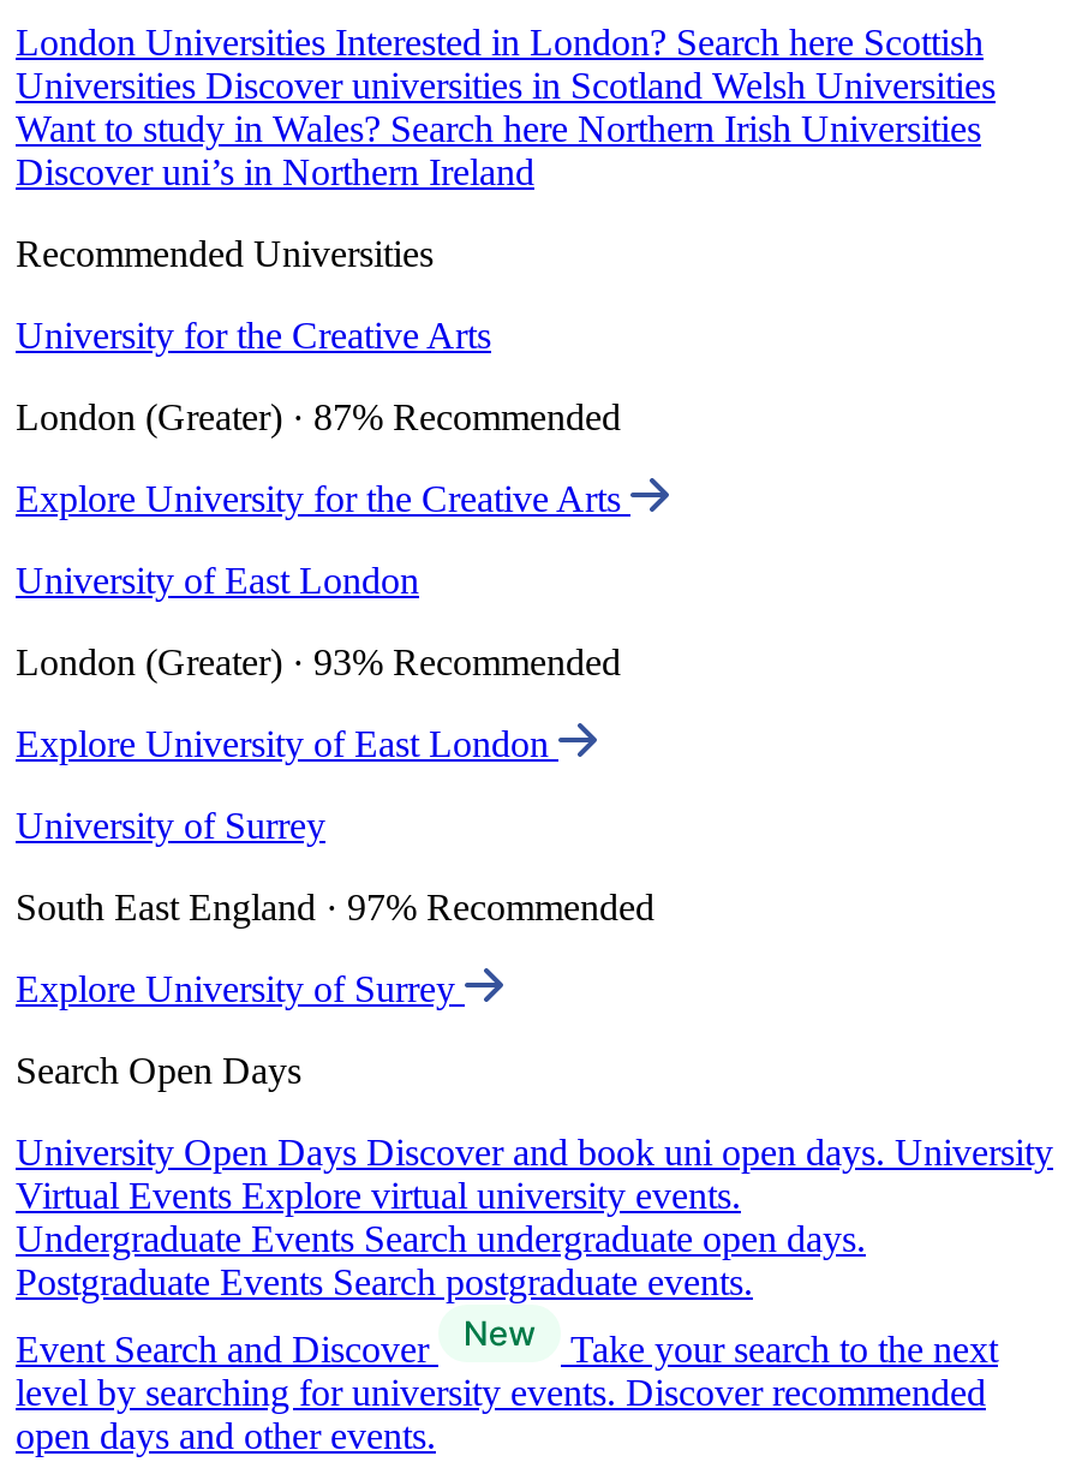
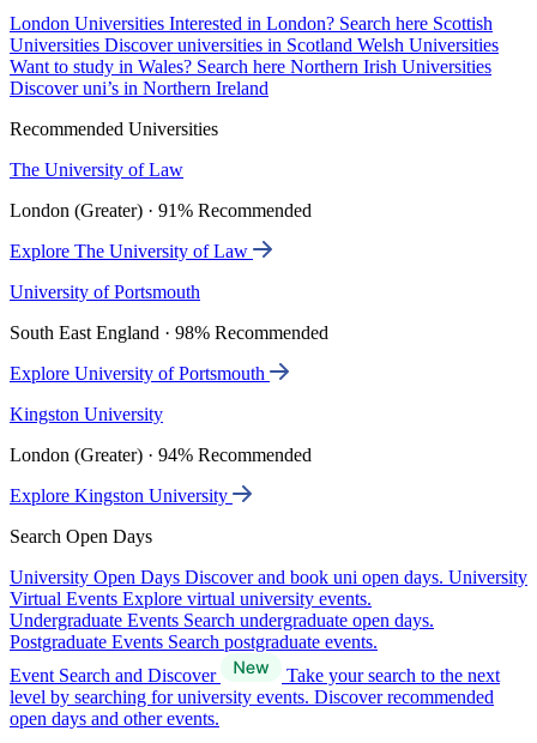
[16,315,491,356] University for the Creative Arts -> [10,160,183,180] The University of Law
[16,397,621,438] London (Greater) · 87% Recommended -> [10,200,312,221] London (Greater) · 91% Recommended
[16,478,630,519] Explore University for the Creative Arts -> [10,241,253,261] Explore The University of Law
[16,560,419,601] University of East London -> [10,282,200,302] University of Portsmouth
[16,642,621,683] London (Greater) · 93% Recommended -> [10,322,328,343] South East England · 98% Recommended
[16,723,558,764] Explore University of East London -> [10,363,270,384] Explore University of Portsmouth
[16,805,325,846] University of Surrey -> [10,404,163,424] Kingston University
[16,887,654,928] South East England · 97% Recommended -> [10,445,312,465] London (Greater) · 94% Recommended
[16,968,465,1009] Explore University of Surrey -> [10,485,233,506] Explore Kingston University

